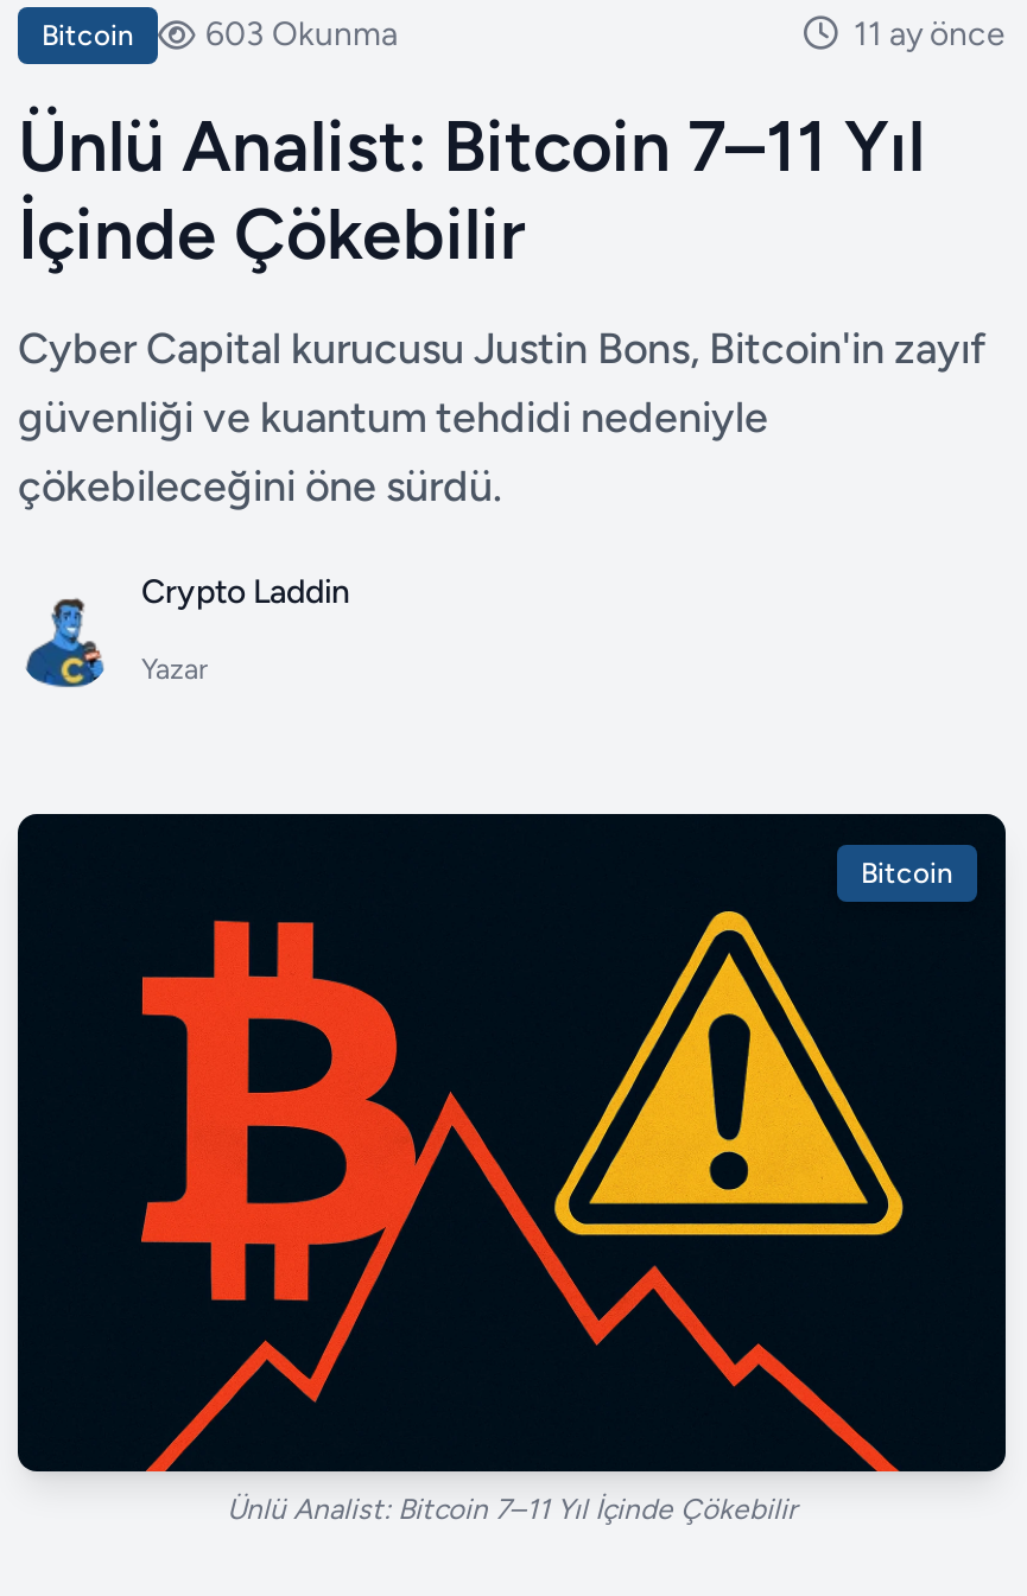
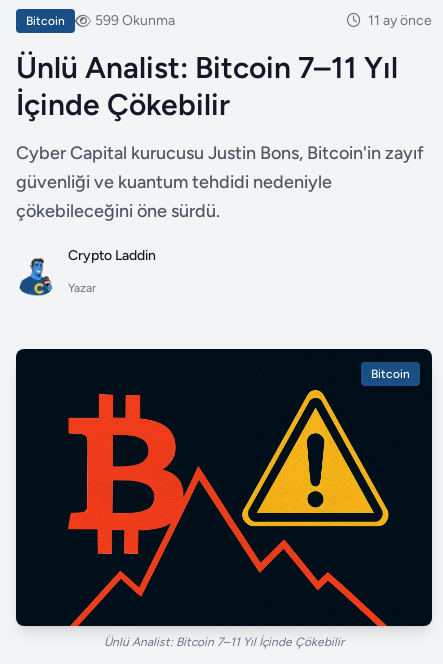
[205,14,398,55] 603 Okunma -> [95,12,175,29] 599 Okunma

